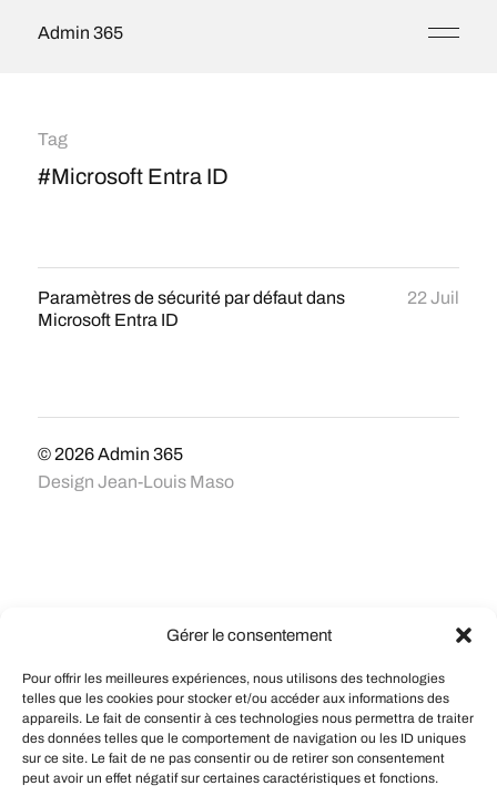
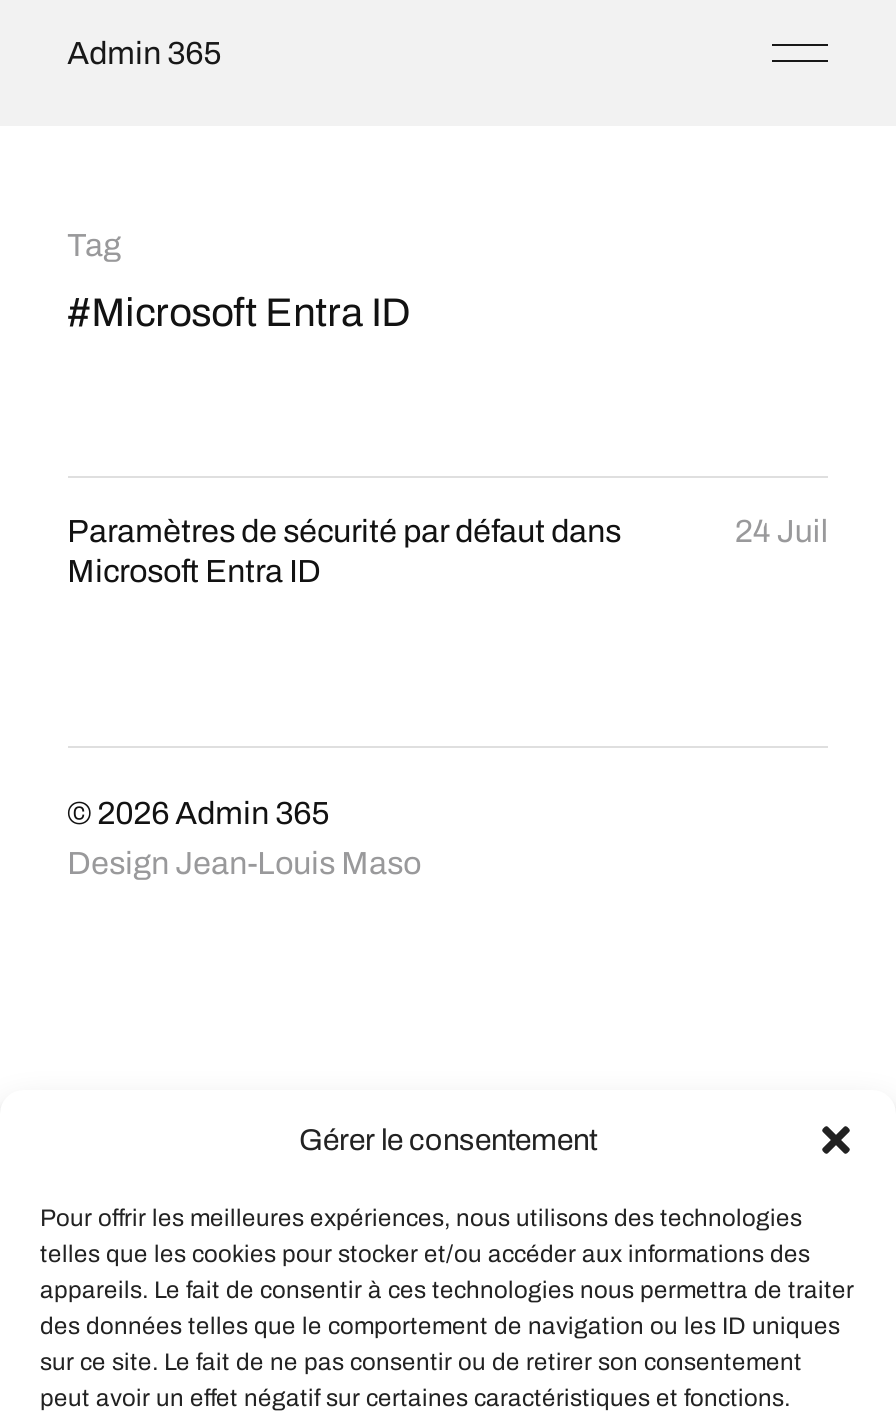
[408,288,460,307] 22 Juil -> [735,514,829,548] 24 Juil

